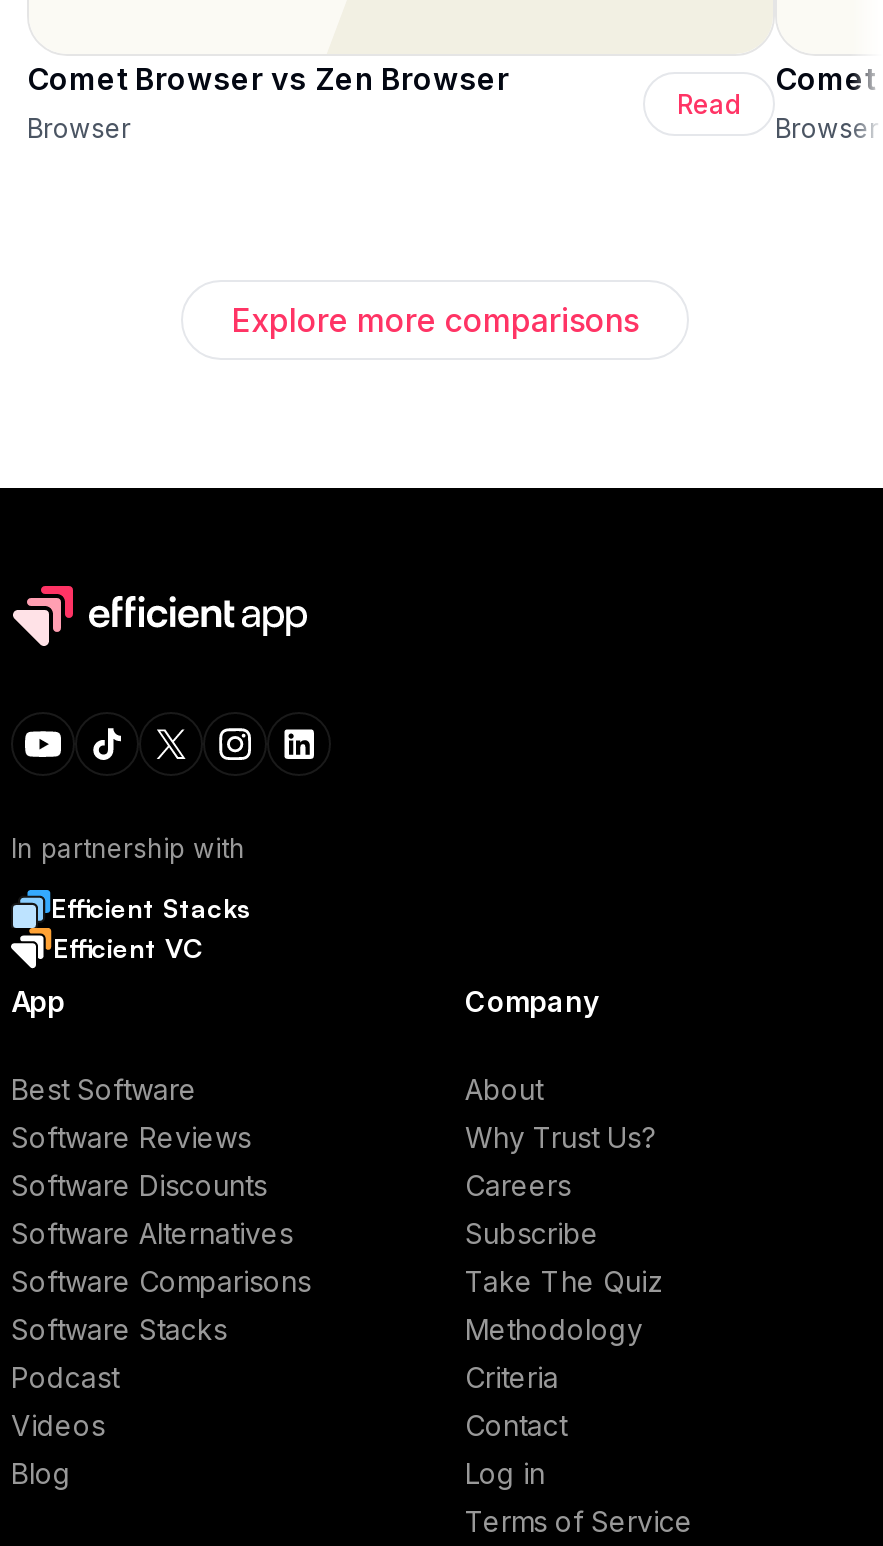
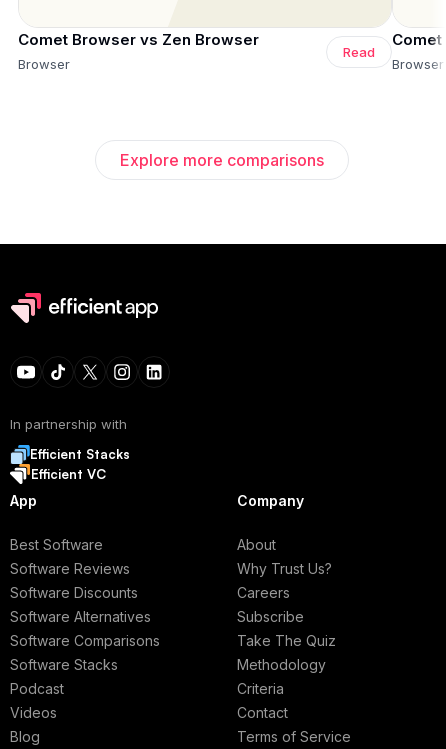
[465,1456,545,1490] Log in -> none

